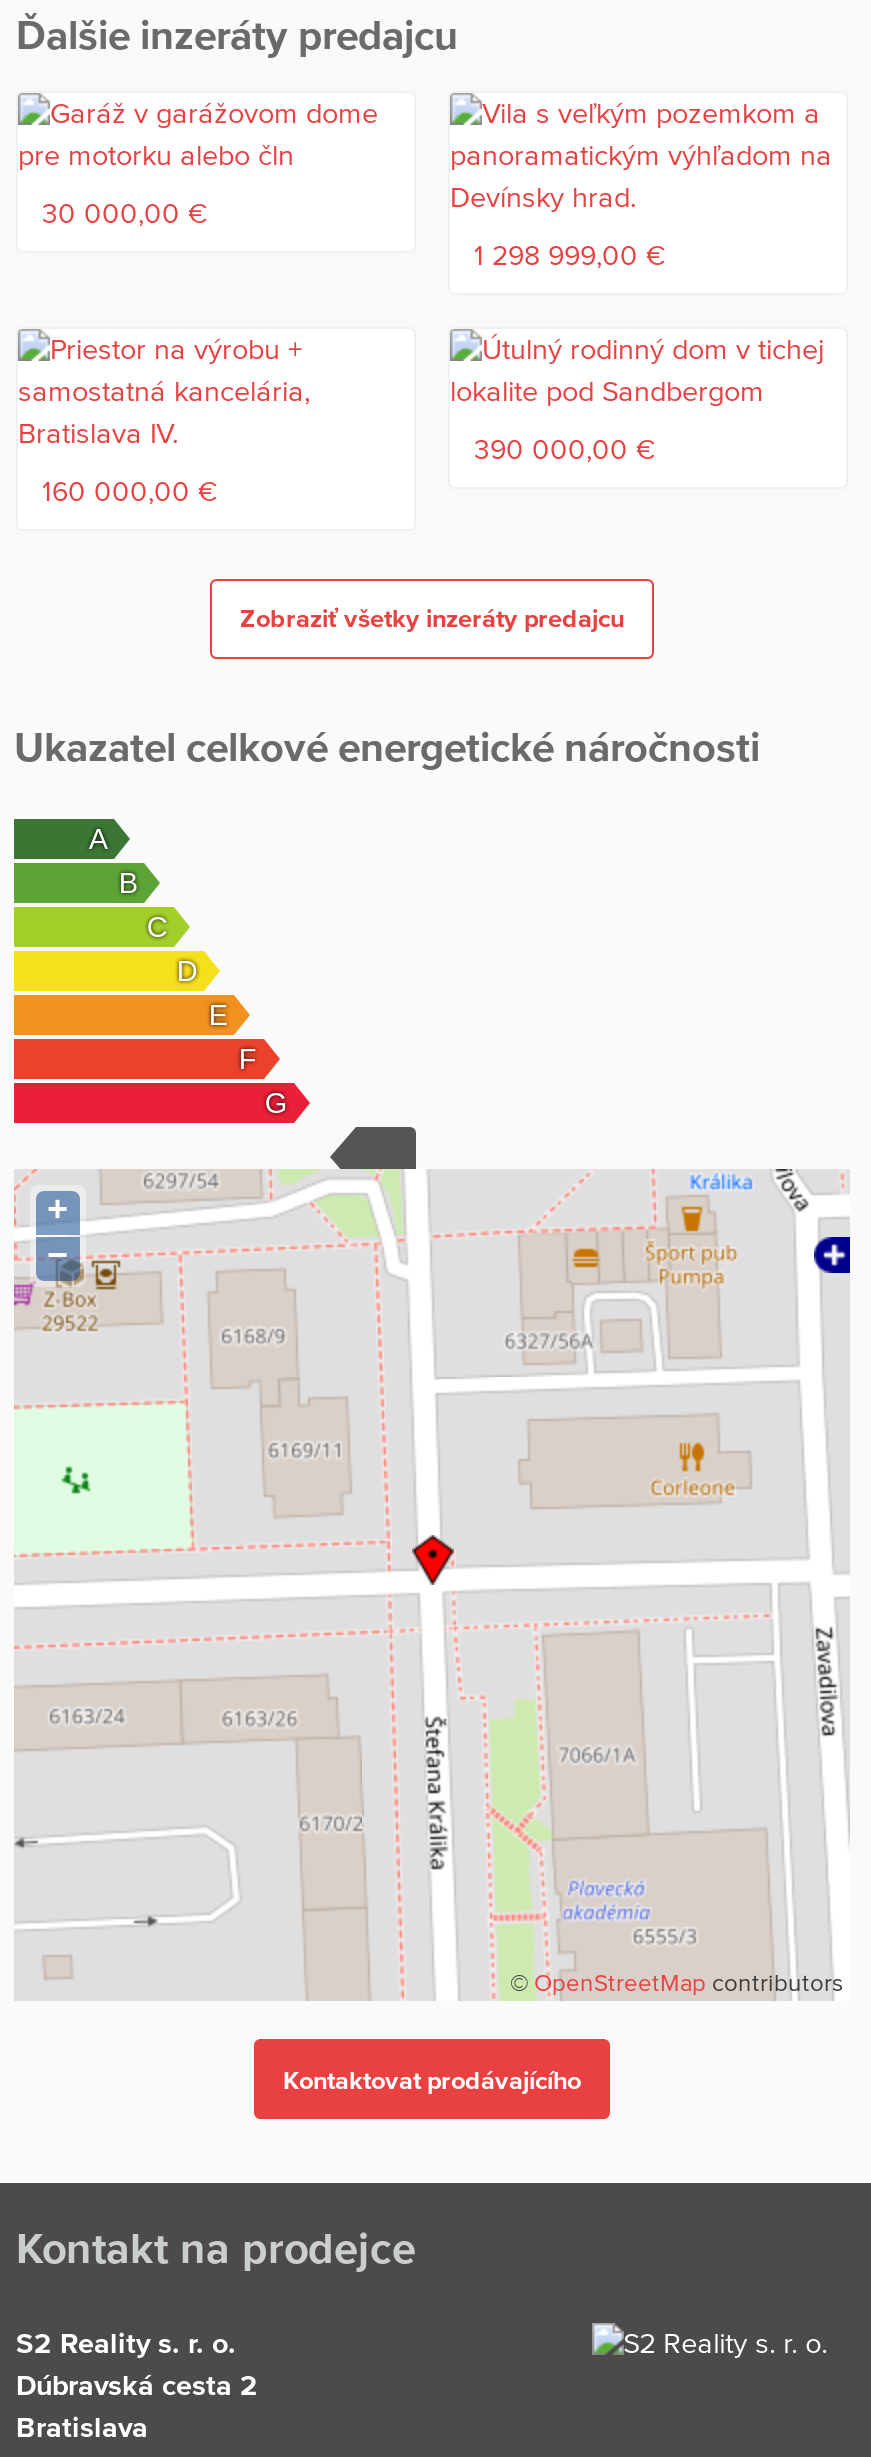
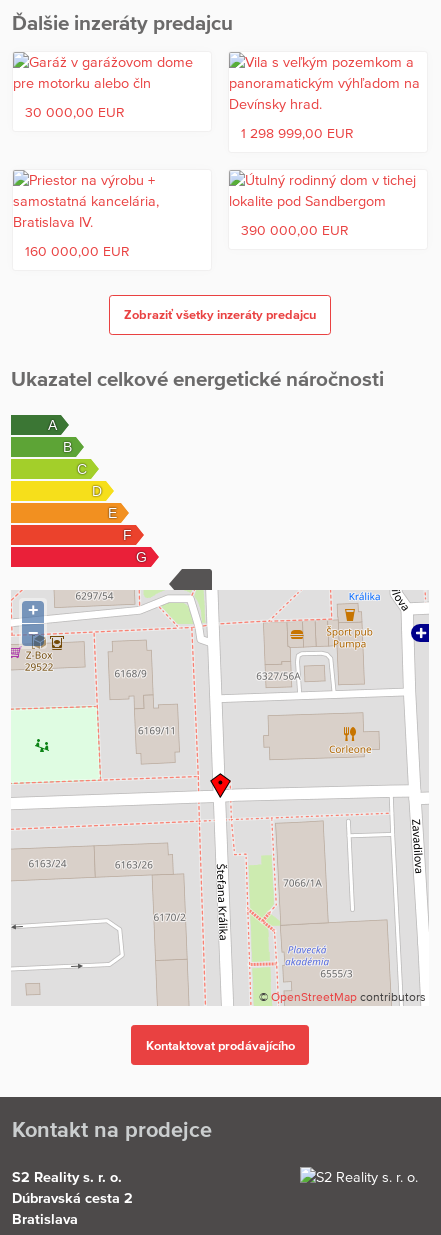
[42,197,666,271] 30 000,00 € | 1 298 999,00 € -> [25,104,353,141] 30 000,00 EUR | 1 298 999,00 EUR
[474,433,656,465] 390 000,00 € -> [241,222,348,238] 390 000,00 EUR
[42,475,218,507] 160 000,00 € -> [25,243,129,259] 160 000,00 EUR

